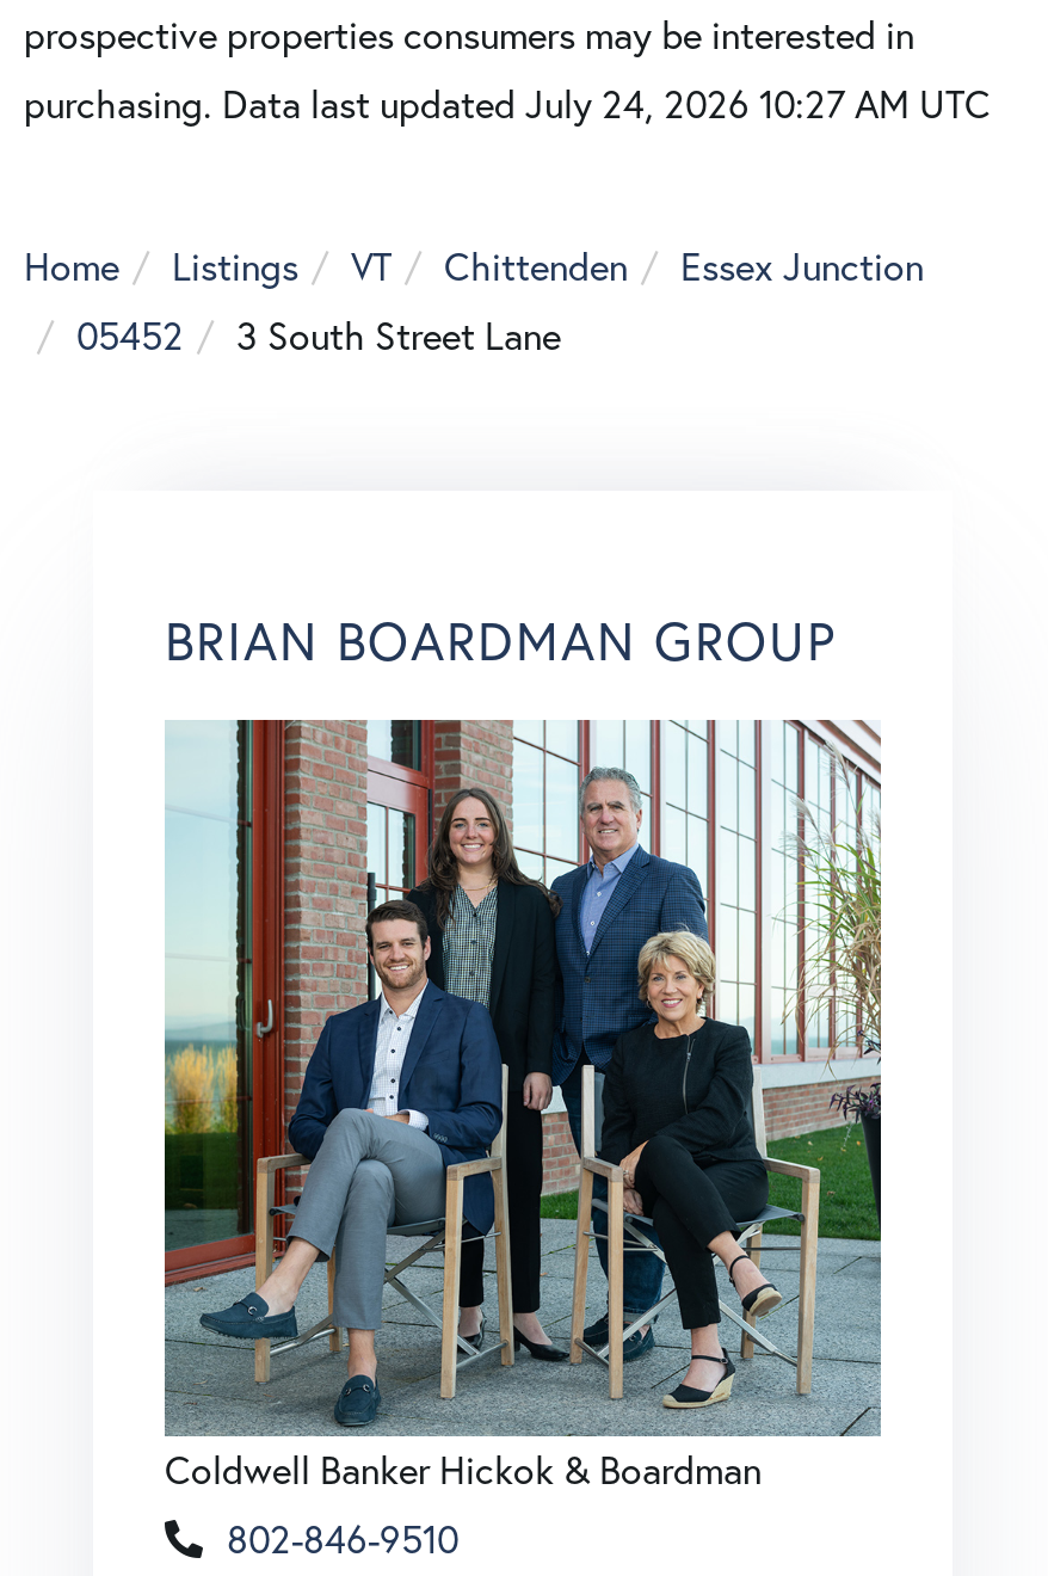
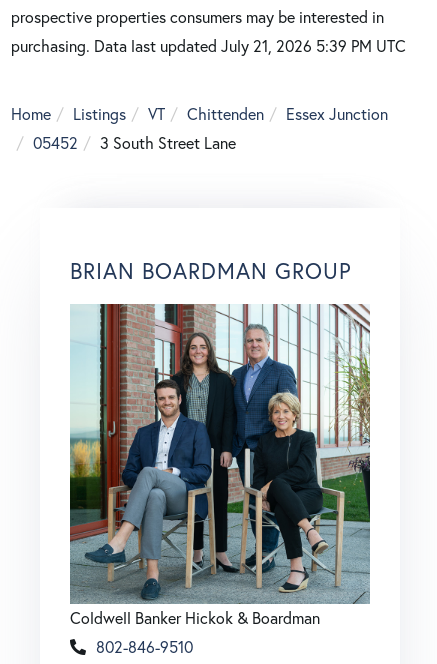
[24,79,991,127] purchasing. Data last updated July 24, 2026 10:27 AM UTC -> [11,36,406,56] purchasing. Data last updated July 21, 2026 5:39 PM UTC

